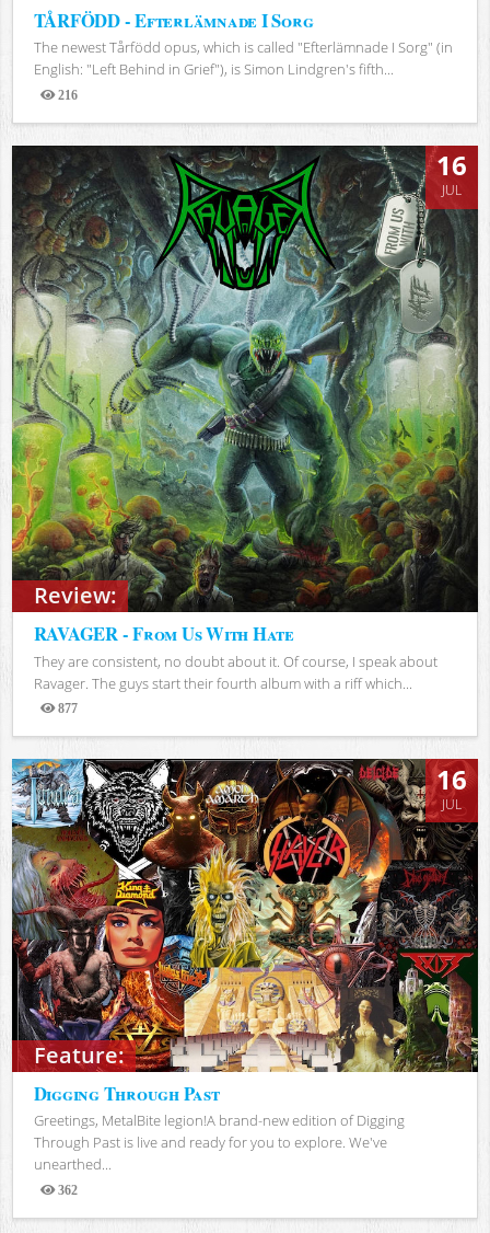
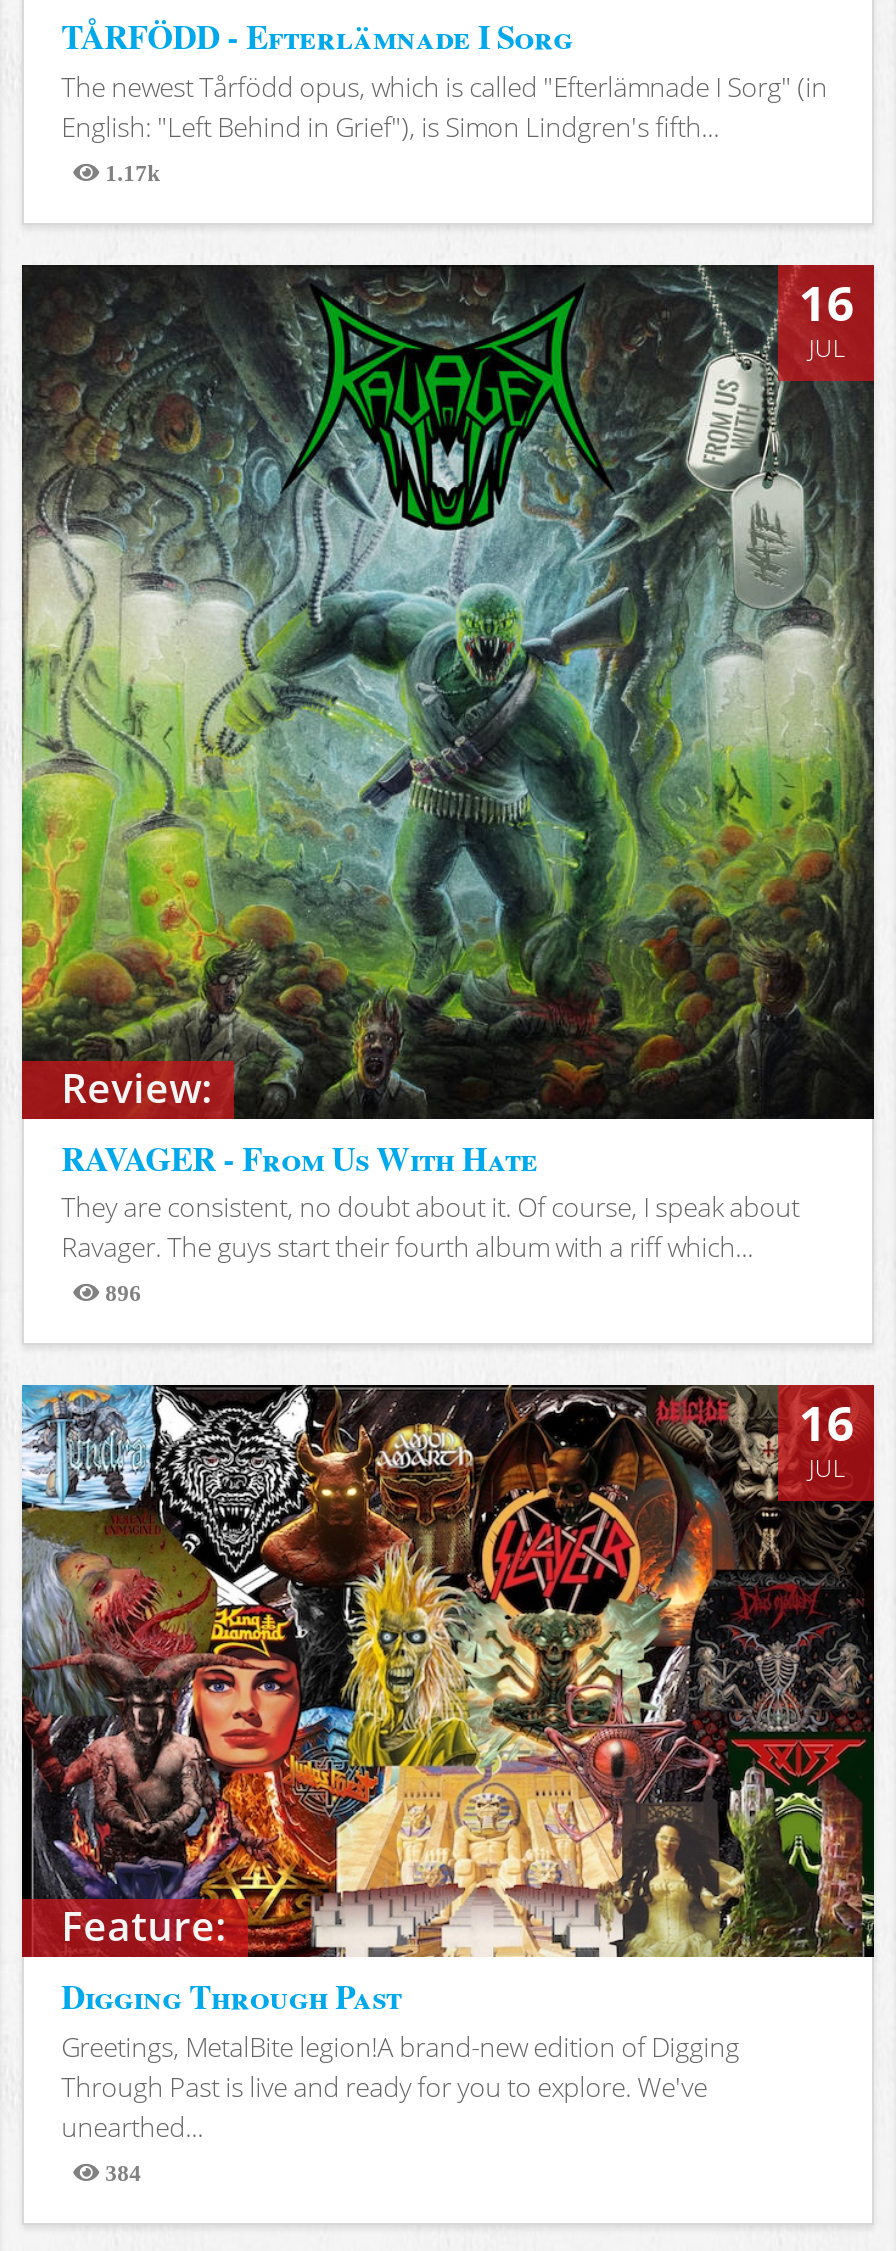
[54,88,77,100] 216 -> [99,160,161,182] 1.17k
[54,702,77,714] 877 -> [99,1281,141,1303] 896
[54,1184,77,1196] 362 -> [99,2161,141,2183] 384

